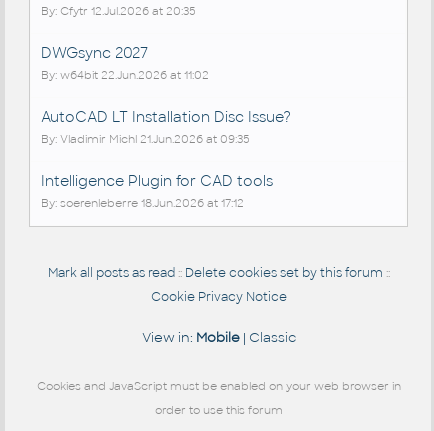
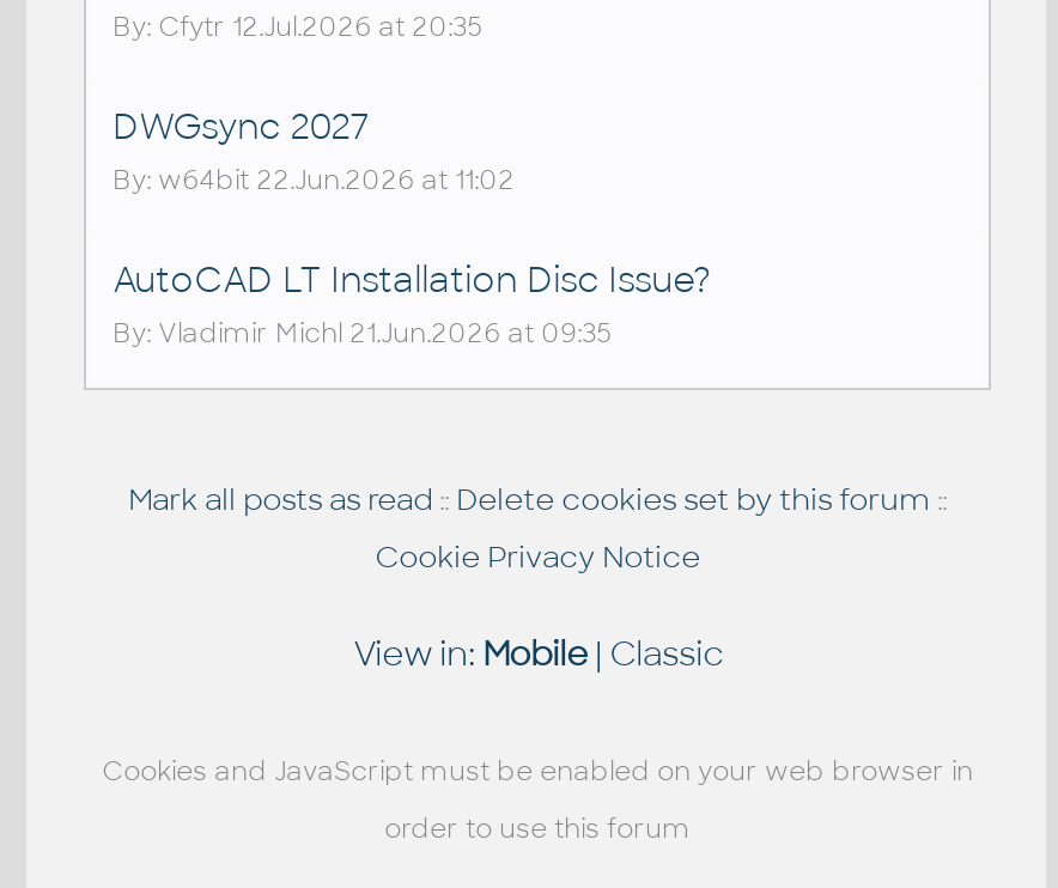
[41,172,273,210] Intelligence Plugin for CAD tools | By: soerenleberre 18.Jun.2026 at 17:12 -> none

